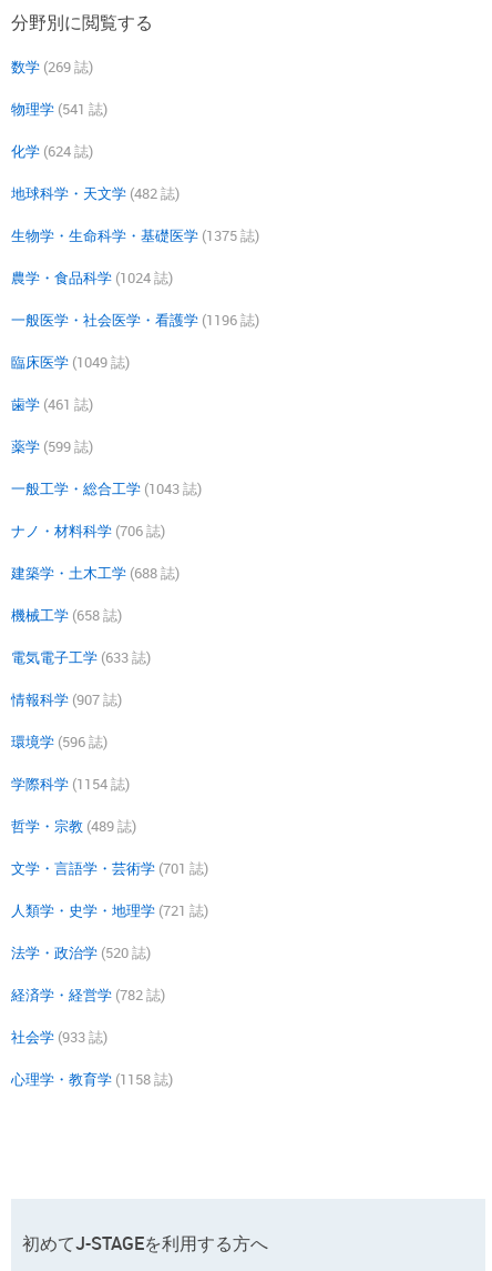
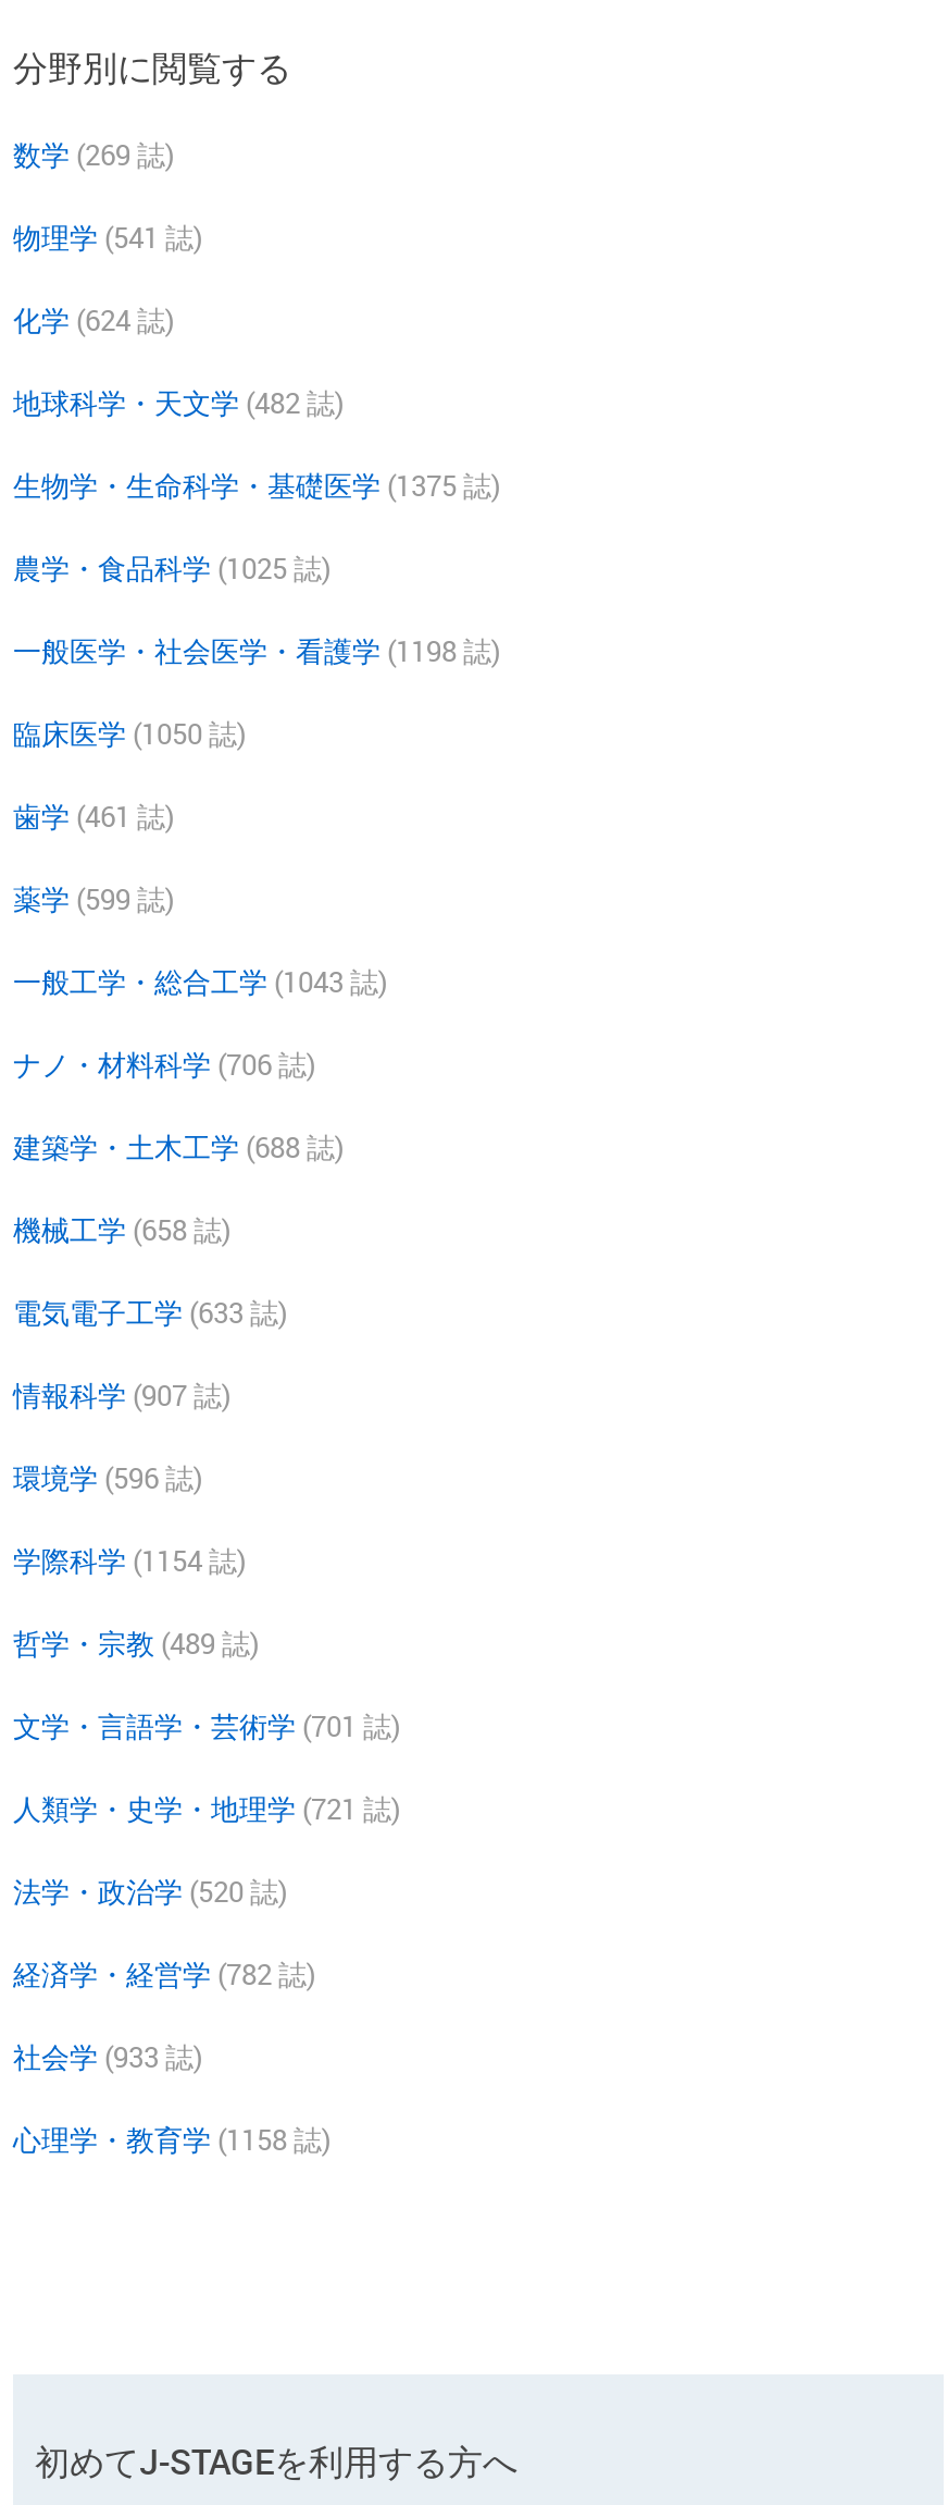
[11,268,173,288] 農学・食品科学 (1024 誌) -> [13,548,330,588] 農学・食品科学 (1025 誌)
[11,310,259,330] 一般医学・社会医学・看護学 (1196 誌) -> [13,631,500,670] 一般医学・社会医学・看護学 (1198 誌)
[11,352,130,372] 臨床医学 (1049 誌) -> [13,714,246,753] 臨床医学 (1050 誌)

